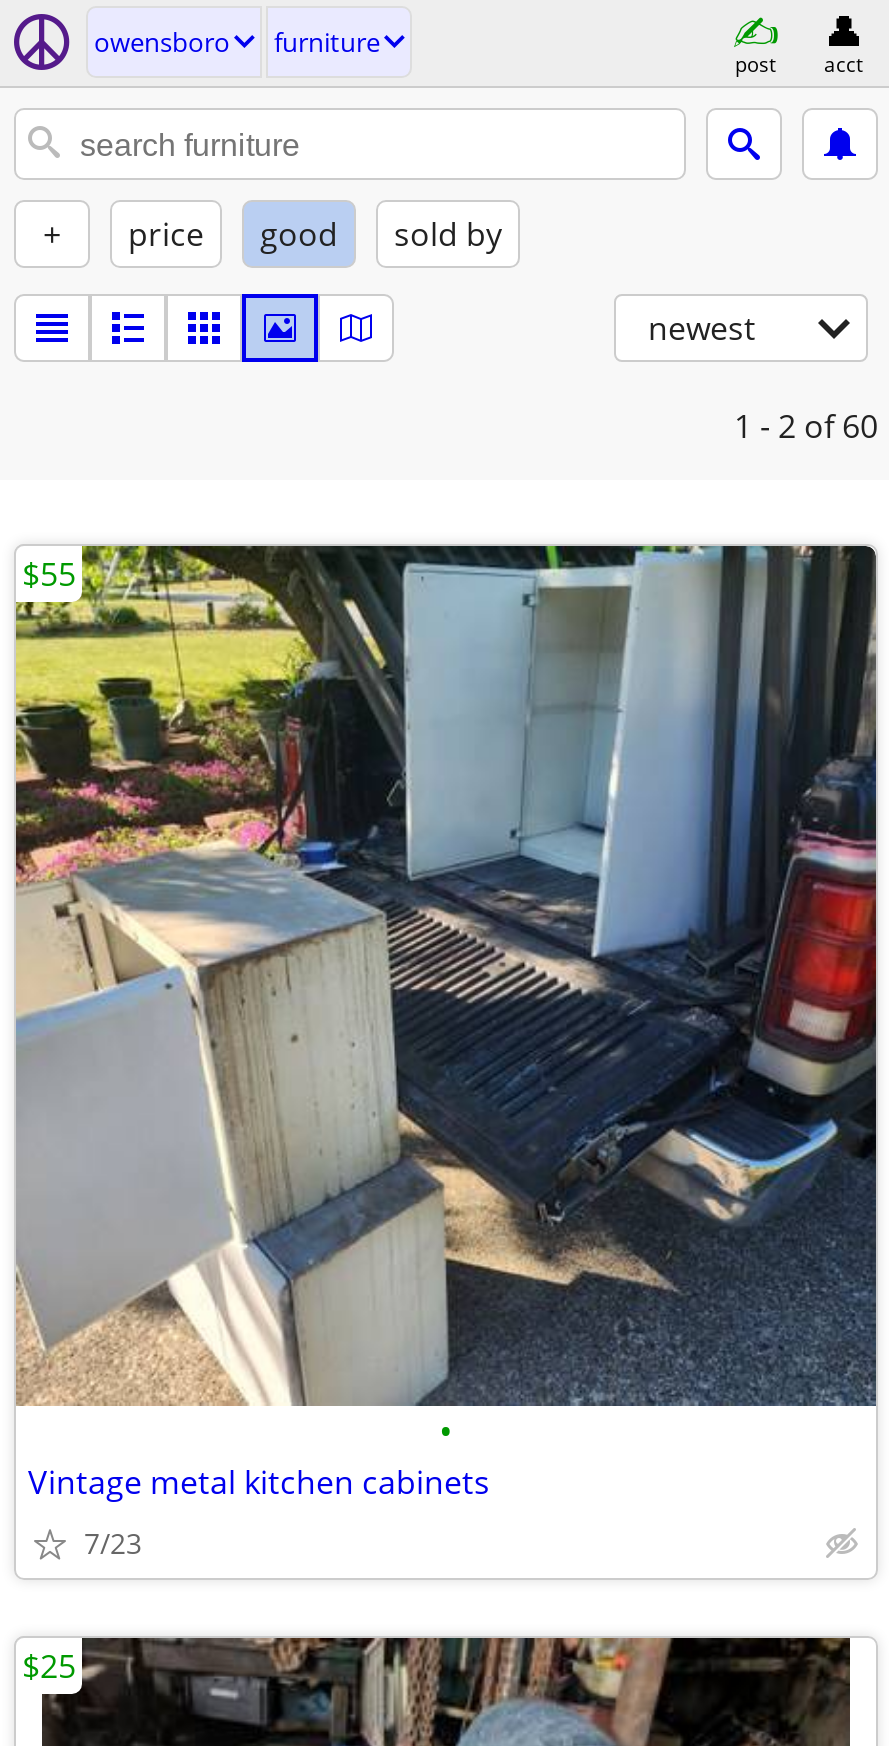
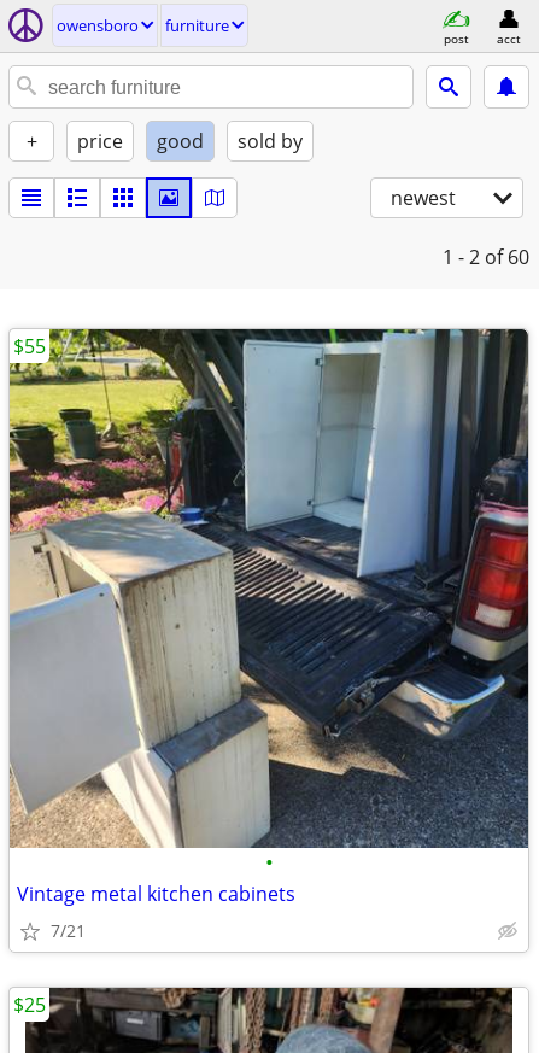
[84,1524,142,1562] 7/23 -> [51,919,86,942] 7/21

